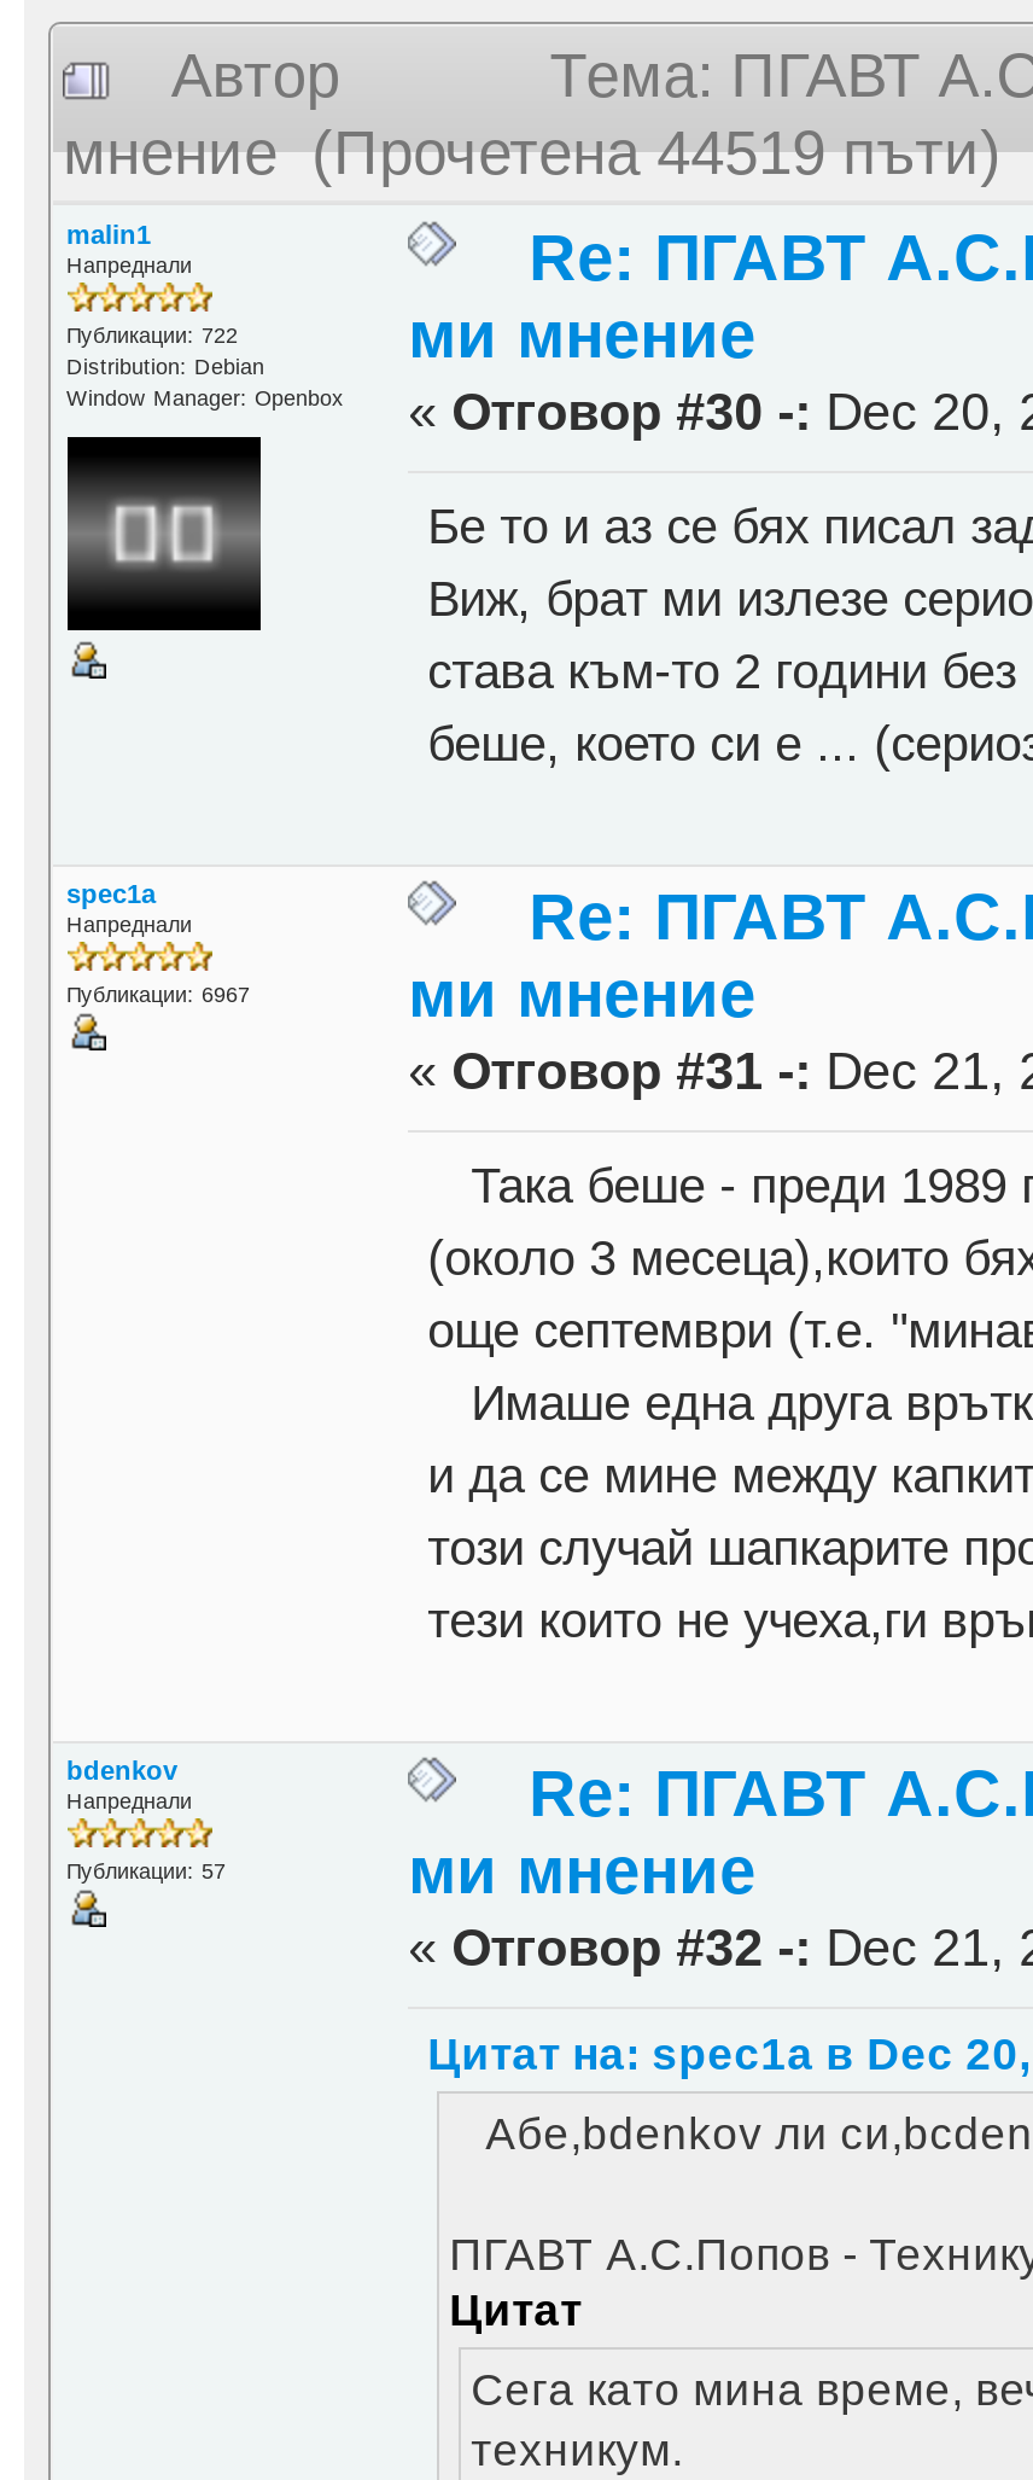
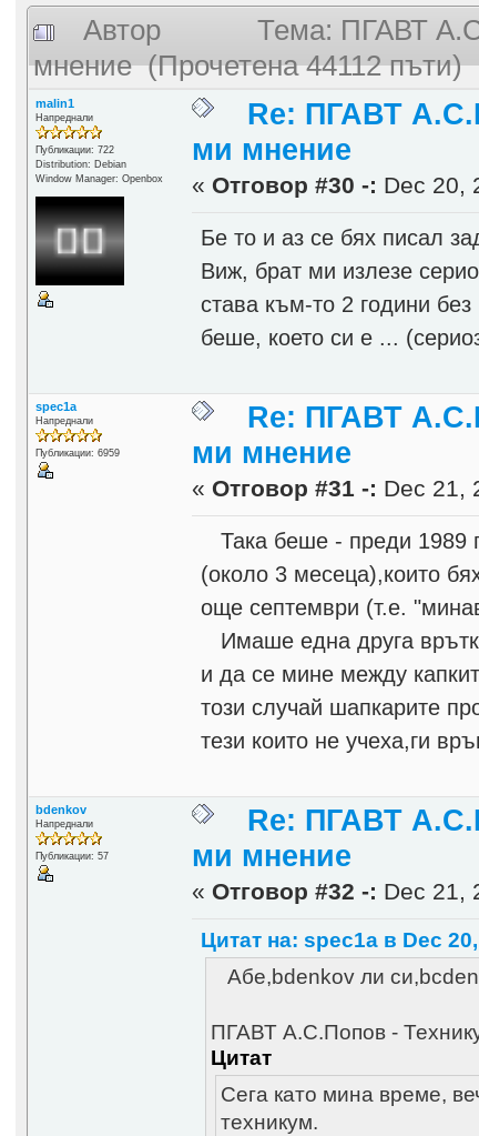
[63,119,1002,186] мнение (Прочетена 44519 пъти) -> [33,50,463,81] мнение (Прочетена 44112 пъти)
[66,983,250,1007] Публикации: 6967 -> [35,448,119,459] Публикации: 6959

